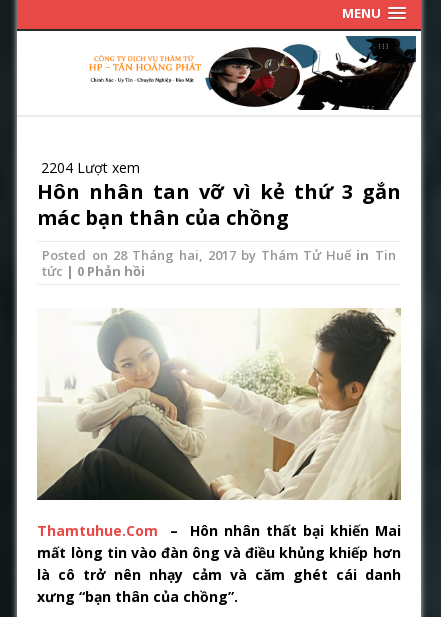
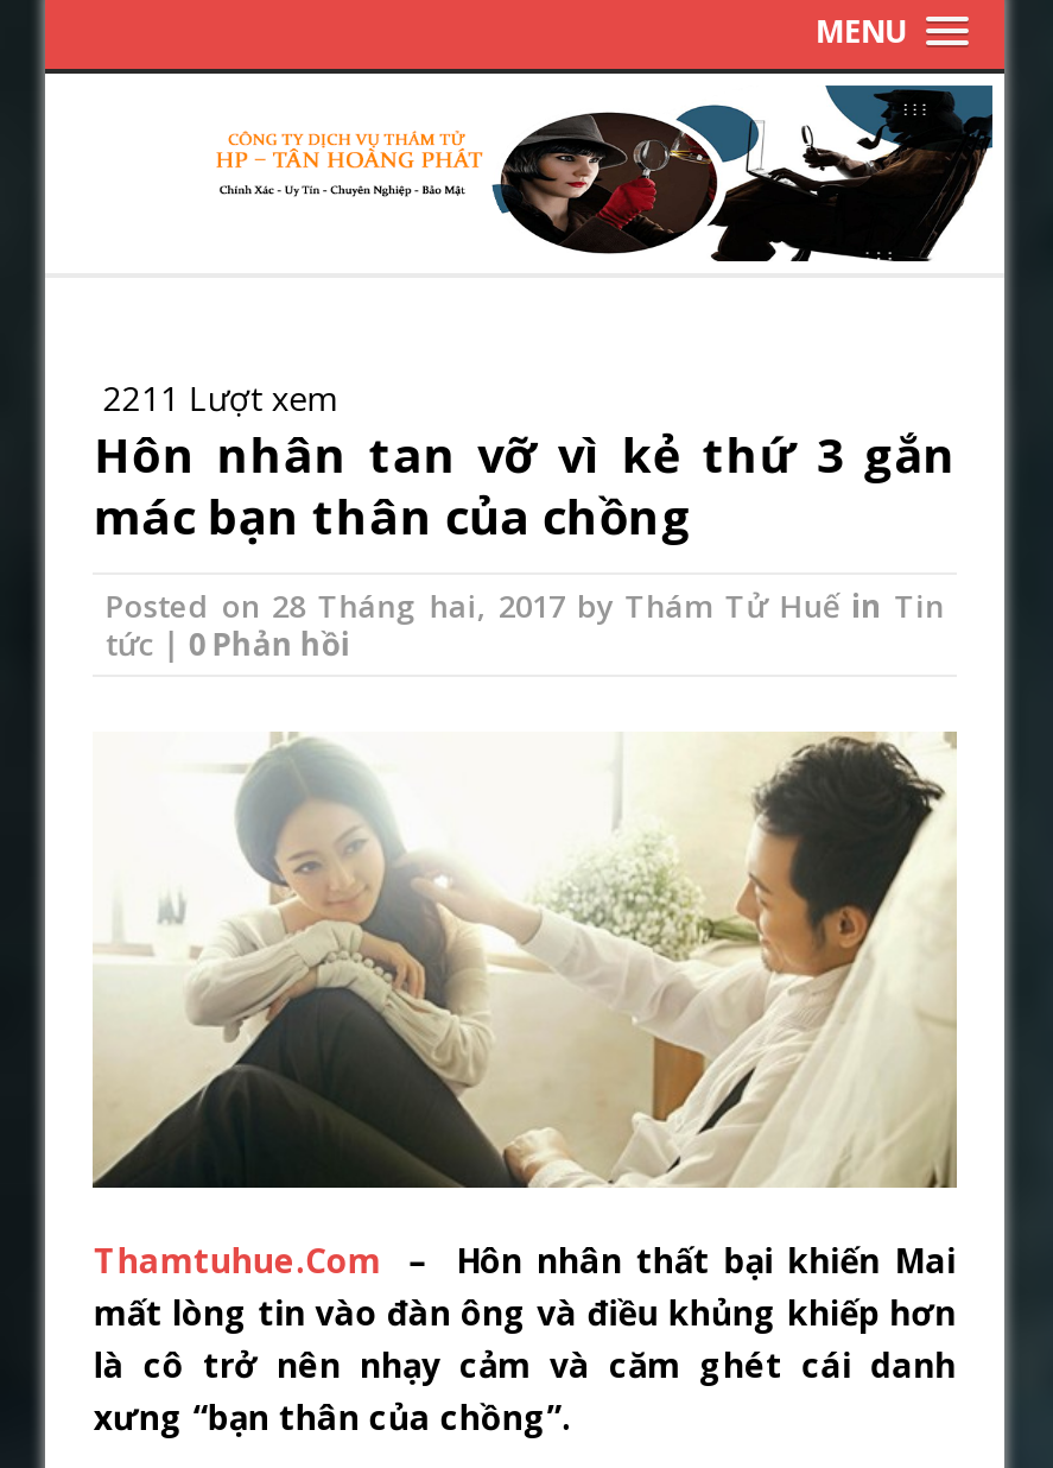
[37,158,140,177] 2204 Lượt xem -> [94,375,338,420] 2211 Lượt xem

